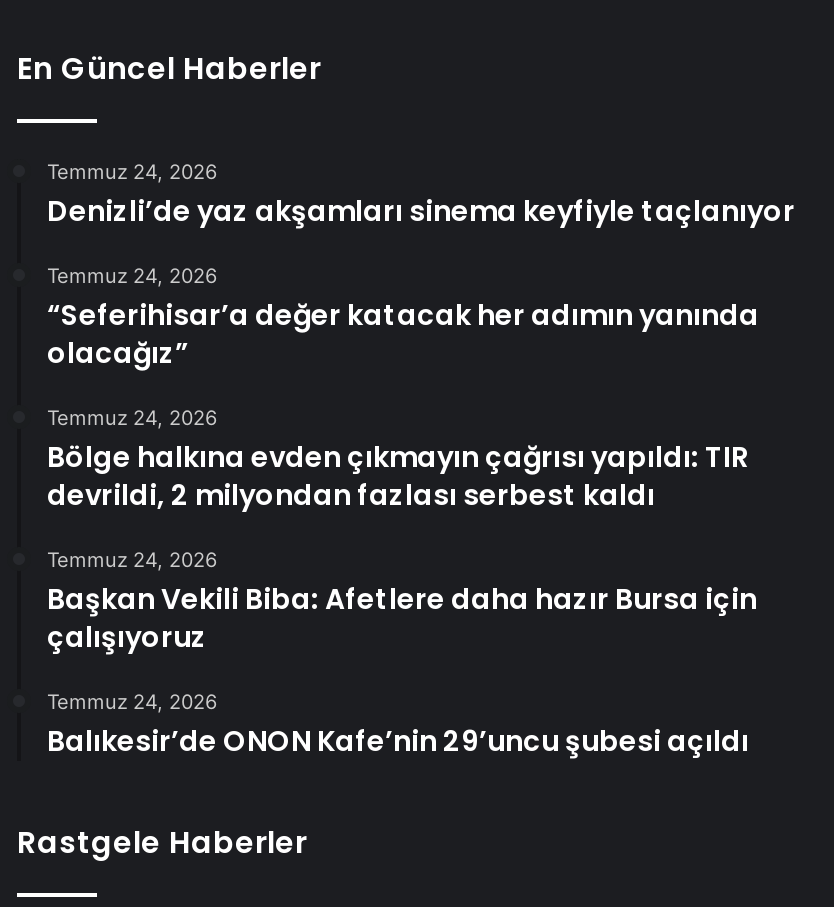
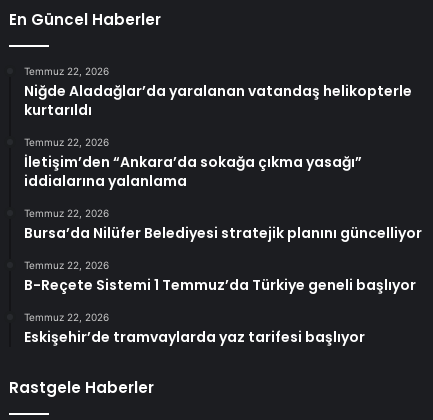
[47,159,795,231] Temmuz 24, 2026 | Denizli’de yaz akşamları sinema keyfiyle taçlanıyor -> [24,65,412,120] Temmuz 22, 2026 | Niğde Aladağlar’da yaralanan vatandaş helikopterle | kurtarıldı
[47,263,759,373] Temmuz 24, 2026 | “Seferihisar’a değer katacak her adımın yanında | olacağız” -> [24,136,362,191] Temmuz 22, 2026 | İletişim’den “Ankara’da sokağa çıkma yasağı” | iddialarına yalanlama
[47,405,749,515] Temmuz 24, 2026 | Bölge halkına evden çıkmayın çağrısı yapıldı: TIR | devrildi, 2 milyondan fazlası serbest kaldı -> [24,207,422,243] Temmuz 22, 2026 | Bursa’da Nilüfer Belediyesi stratejik planını güncelliyor
[47,547,757,657] Temmuz 24, 2026 | Başkan Vekili Biba: Afetlere daha hazır Bursa için | çalışıyoruz -> [24,259,416,295] Temmuz 22, 2026 | B-Reçete Sistemi 1 Temmuz’da Türkiye geneli başlıyor
[47,689,749,761] Temmuz 24, 2026 | Balıkesir’de ONON Kafe’nin 29’uncu şubesi açıldı -> [24,311,365,347] Temmuz 22, 2026 | Eskişehir’de tramvaylarda yaz tarifesi başlıyor

